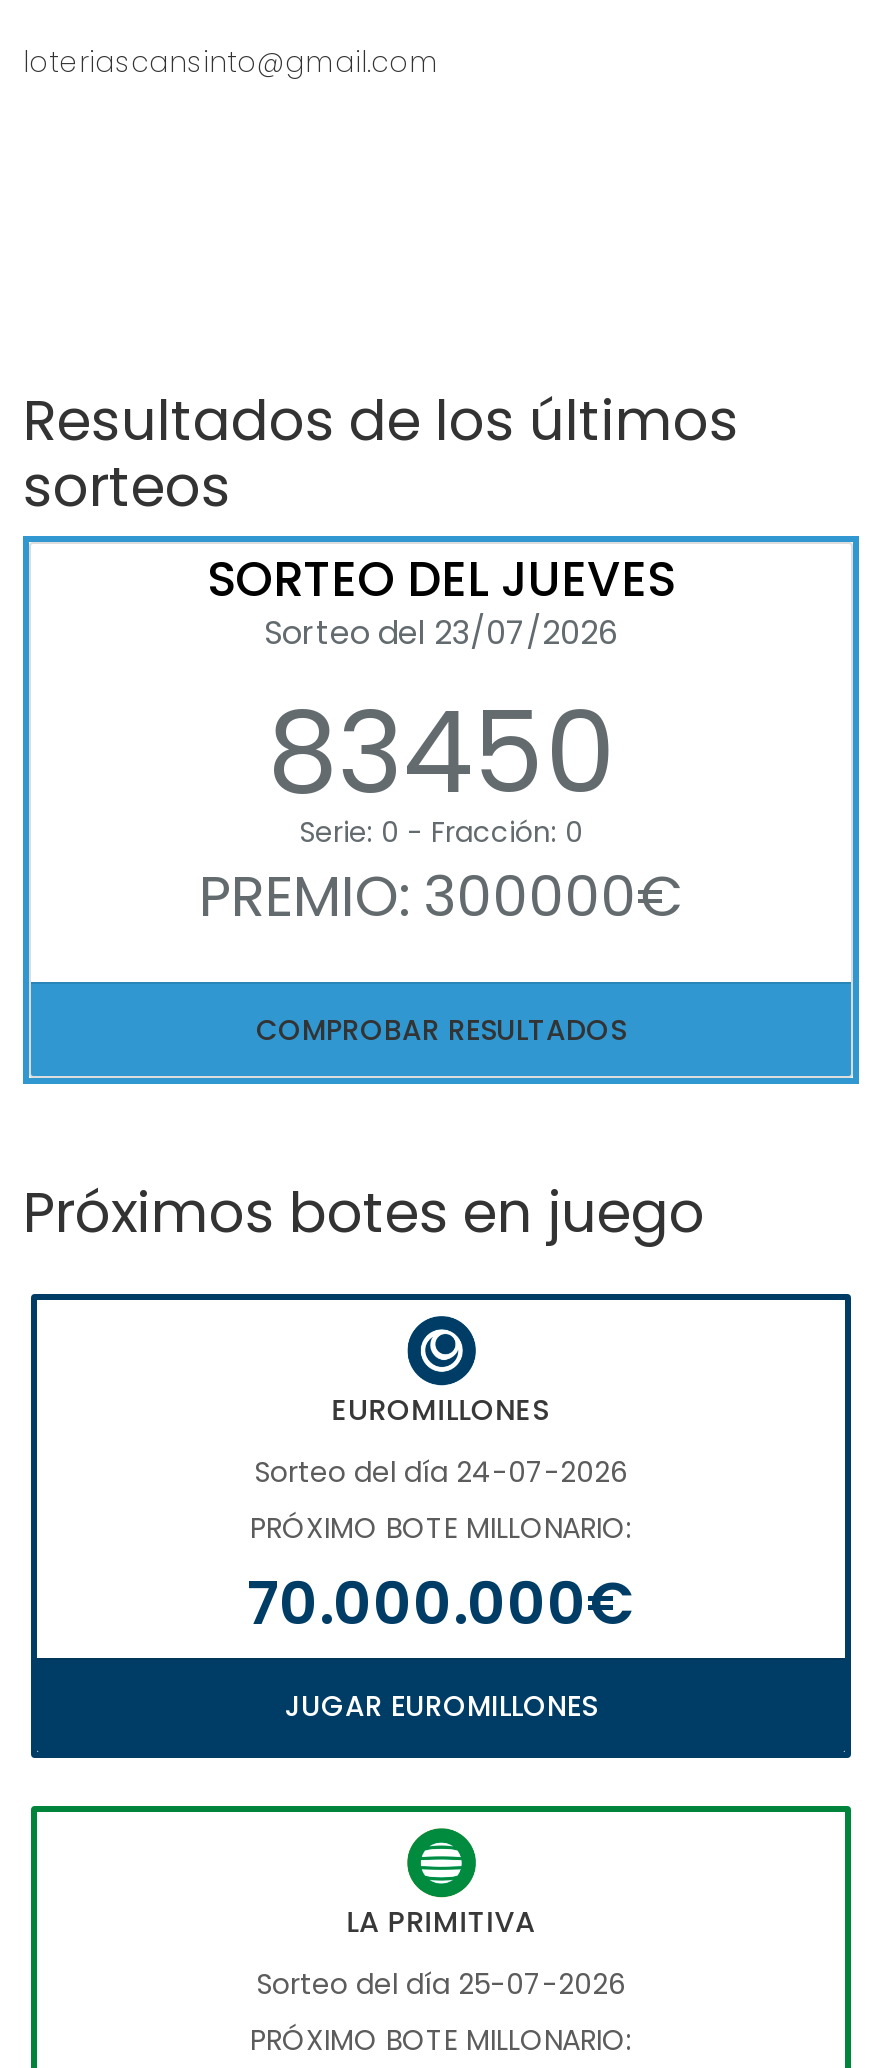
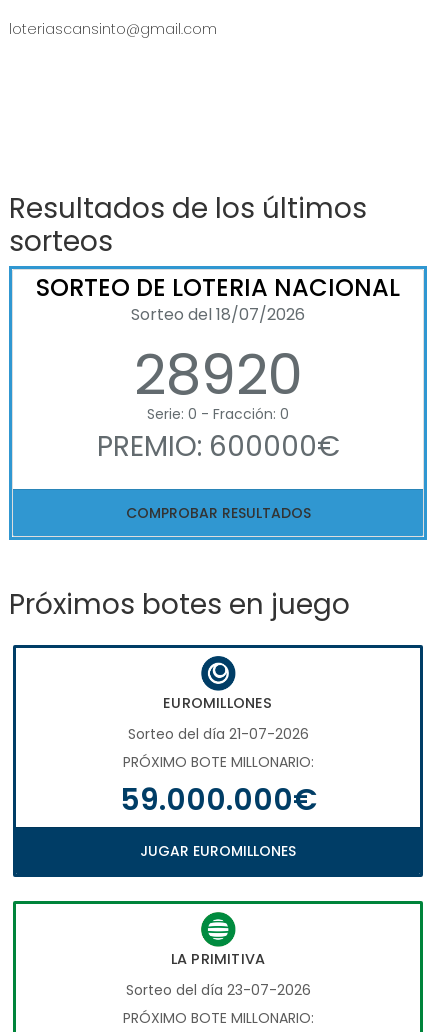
[207,546,675,832] SORTEO DEL JUEVES | Sorteo del 23/07/2026 | 83450 -> [36,271,400,414] SORTEO DE LOTERIA NACIONAL | Sorteo del 18/07/2026 | 28920
[199,858,683,936] PREMIO: 300000€ -> [96,427,339,466] PREMIO: 600000€
[254,1452,628,1492] Sorteo del día 24-07-2026 -> [127,724,308,744] Sorteo del día 21-07-2026
[247,1562,635,1644] 70.000.000€ -> [119,779,316,820] 59.000.000€
[256,1964,626,2004] Sorteo del día 25-07-2026 -> [125,980,310,1000] Sorteo del día 23-07-2026

